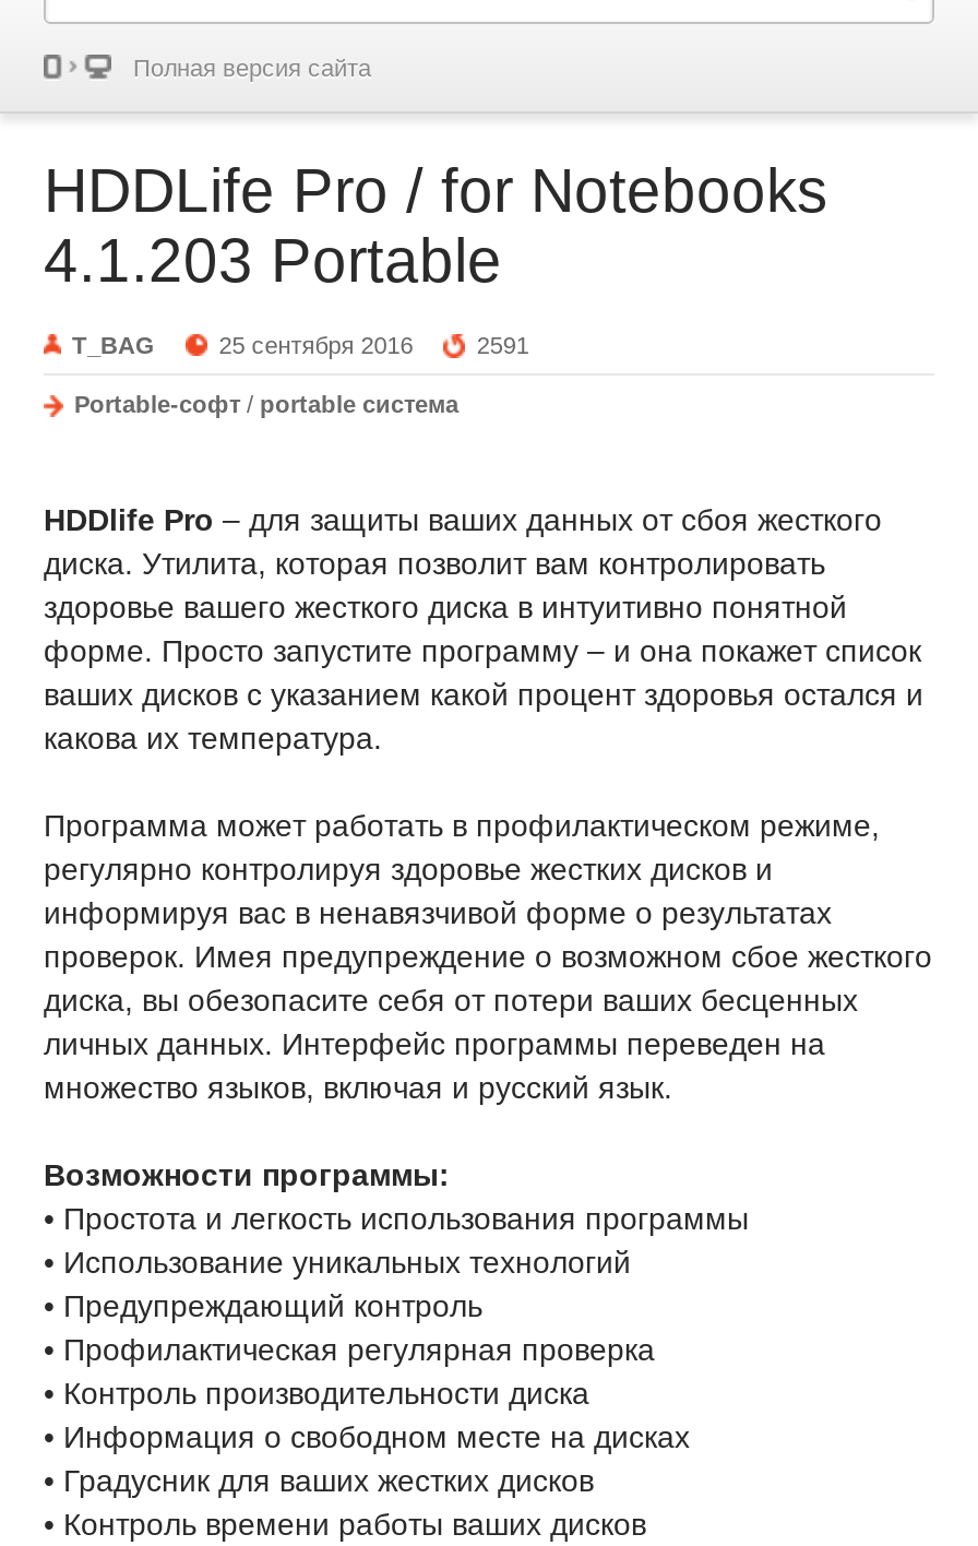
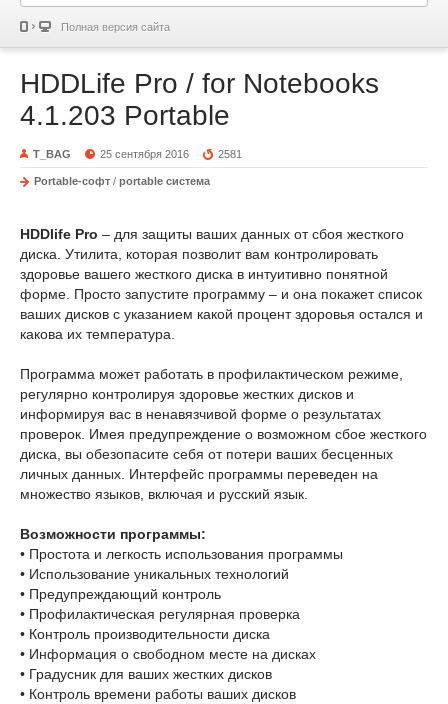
[477,332,529,358] 2591 -> [218,148,242,160] 2581

